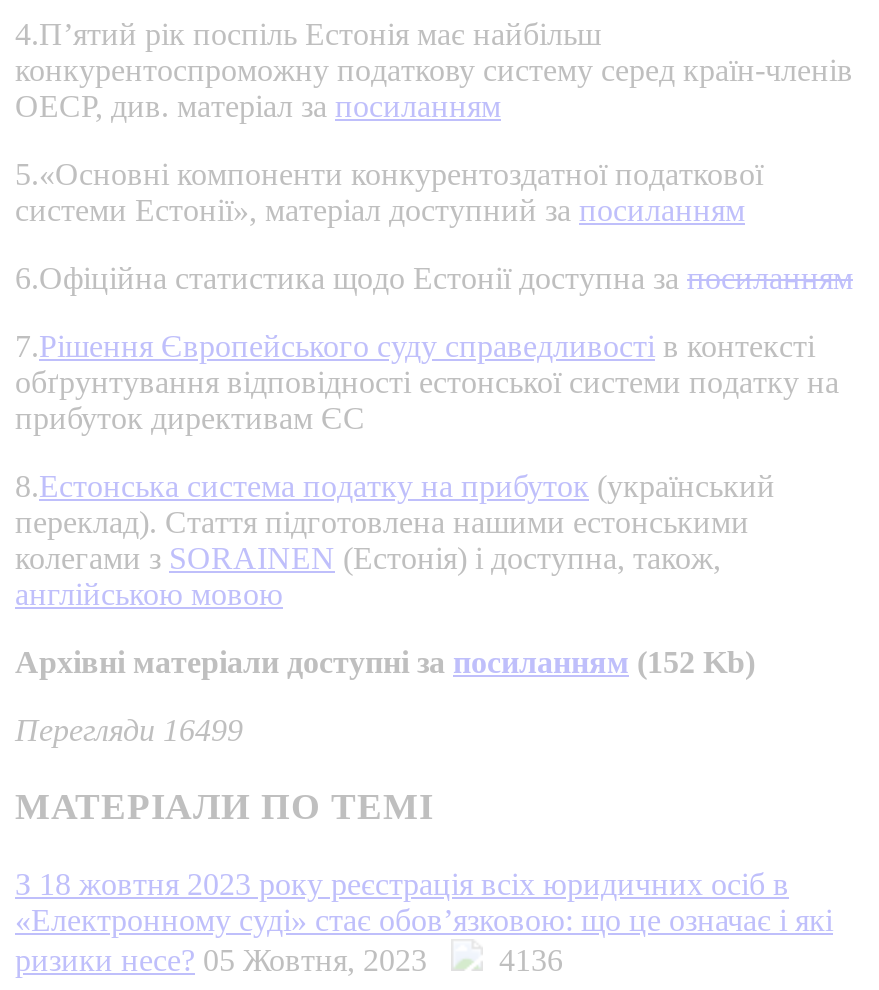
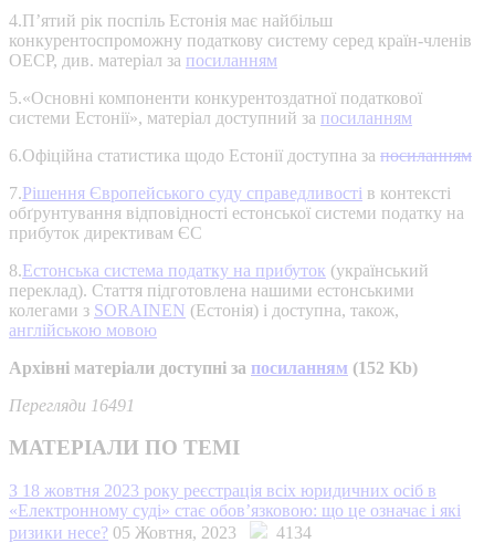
[15,712,243,746] Перегляди 16499 -> [9,396,135,414] Перегляди 16491
[15,943,563,977] ризики несе? 05 Жовтня, 2023 4136 -> [9,523,312,542] ризики несе? 05 Жовтня, 2023 4134

